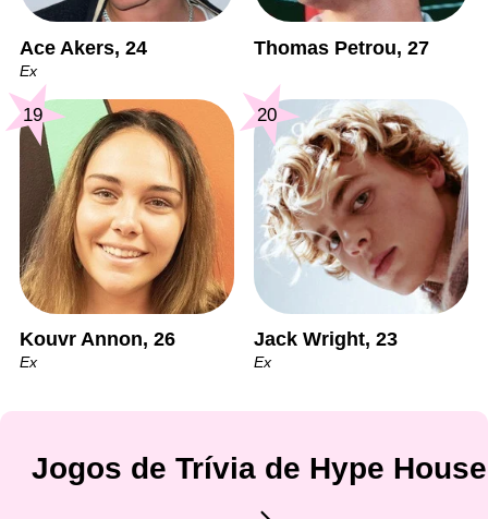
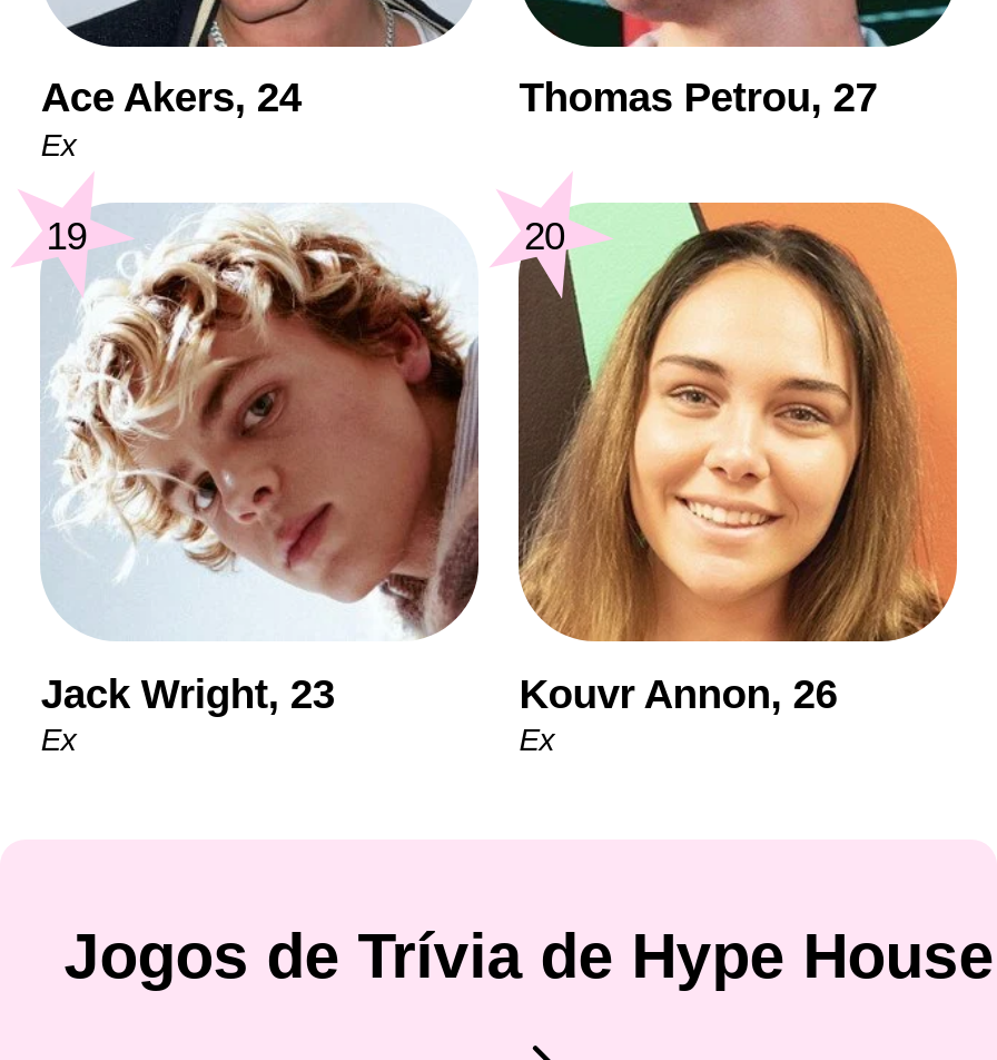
[19,98,235,350] [image] | Kouvr Annon, 26 -> [40,203,481,715] [image] | Jack Wright, 23
[254,99,469,350] [image] | Jack Wright, 23 -> [516,200,959,715] [image] | Kouvr Annon, 26

